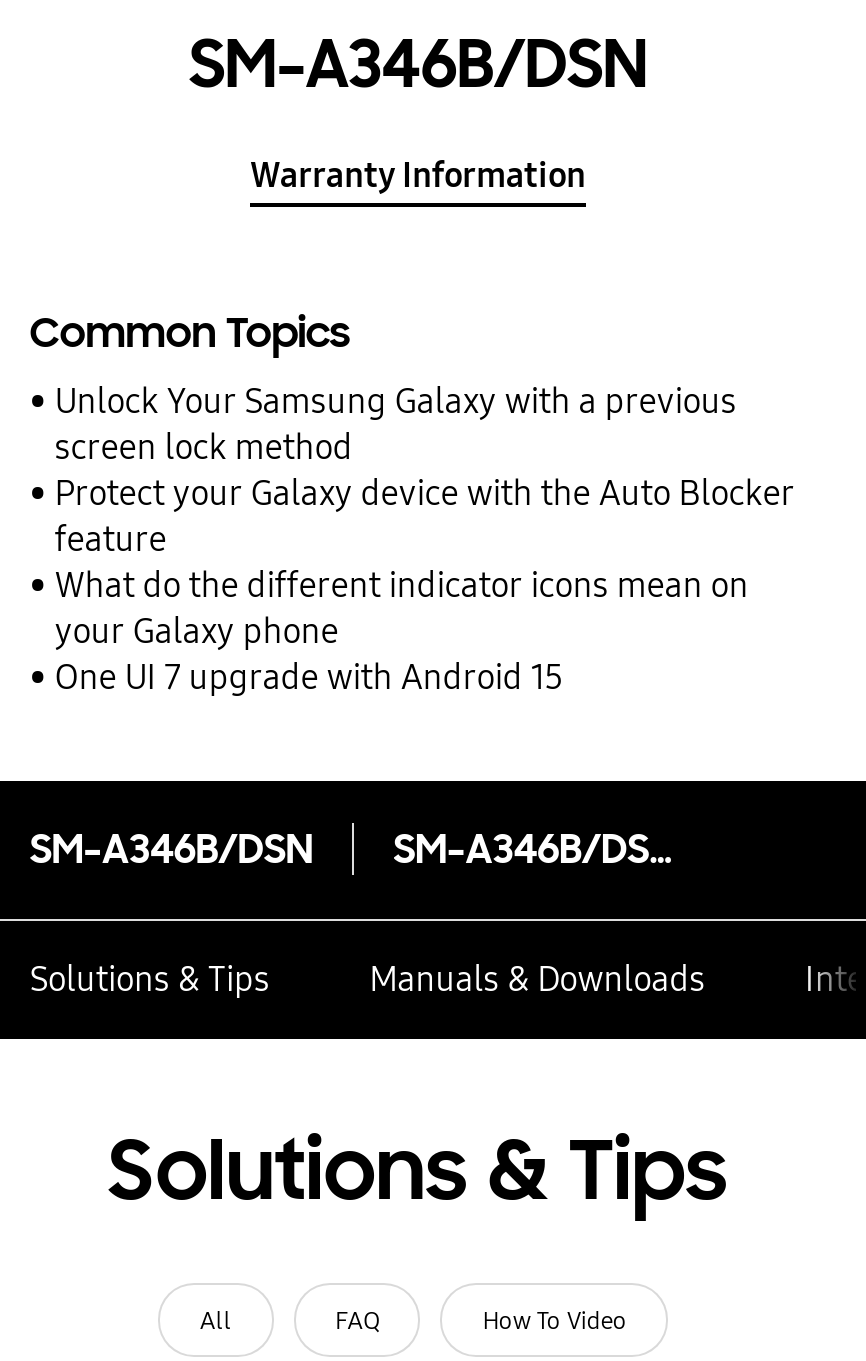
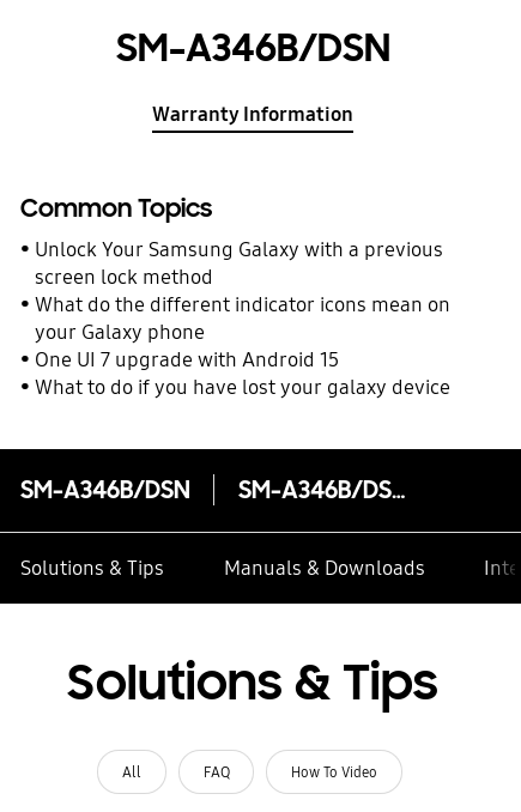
[55,472,795,560] Protect your Galaxy device with the Auto Blocker | feature -> none
moved [55,564,749,698] -> [35,292,451,372]: What do the different indicator icons mean on | your Galaxy phone | One UI 7 upgrade with Android 15
none -> [35,375,451,400] What to do if you have lost your galaxy device

